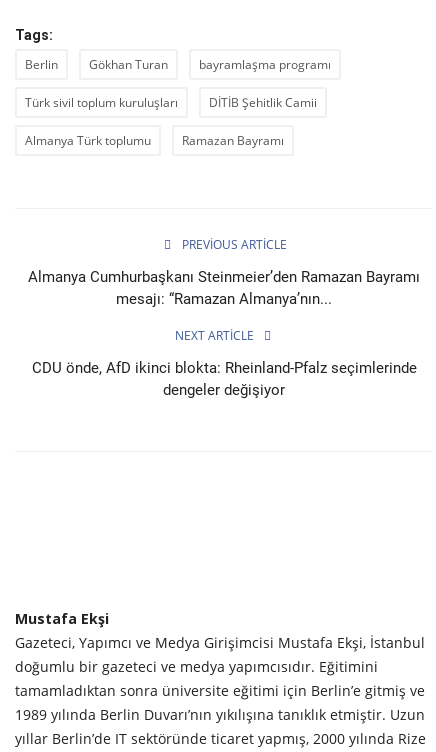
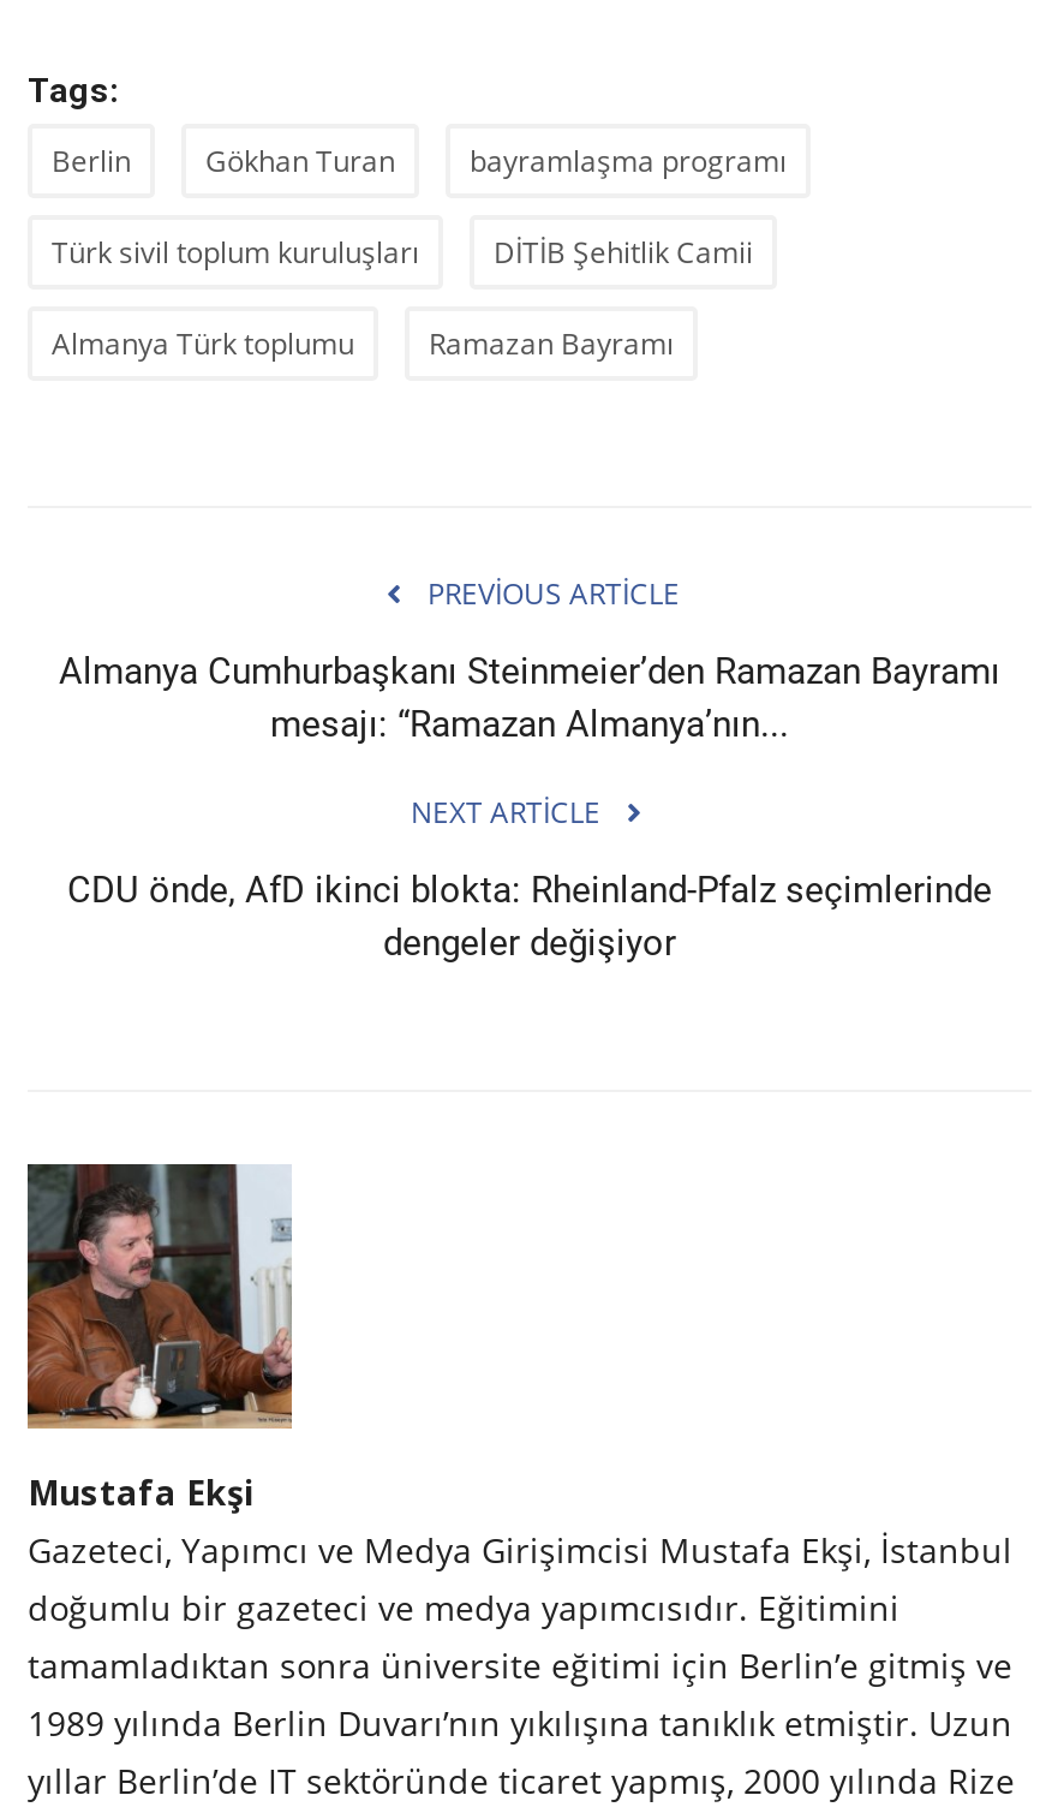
none -> [25,1162,294,1431] [image]

